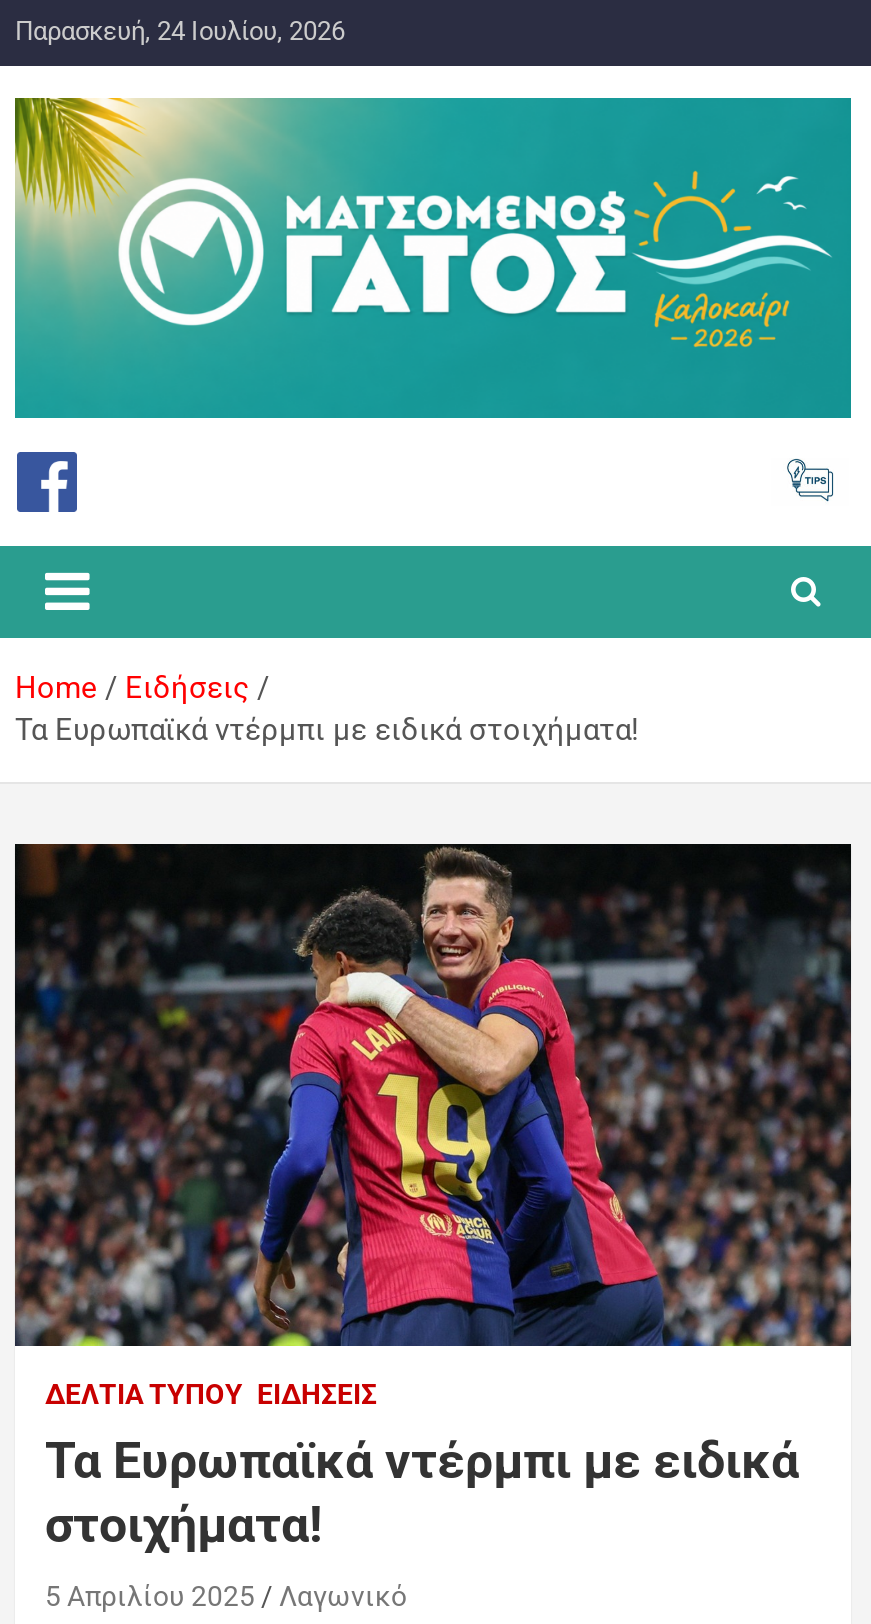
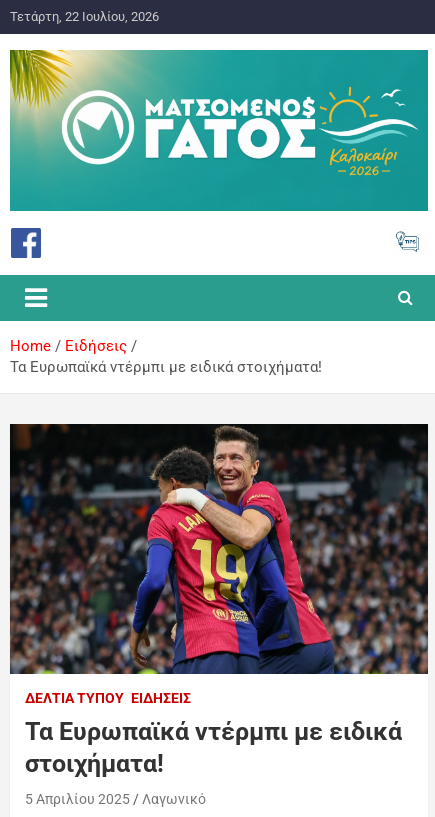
[15,16,345,46] Παρασκευή, 24 Ιουλίου, 2026 -> [10,9,159,24] Τετάρτη, 22 Ιουλίου, 2026

